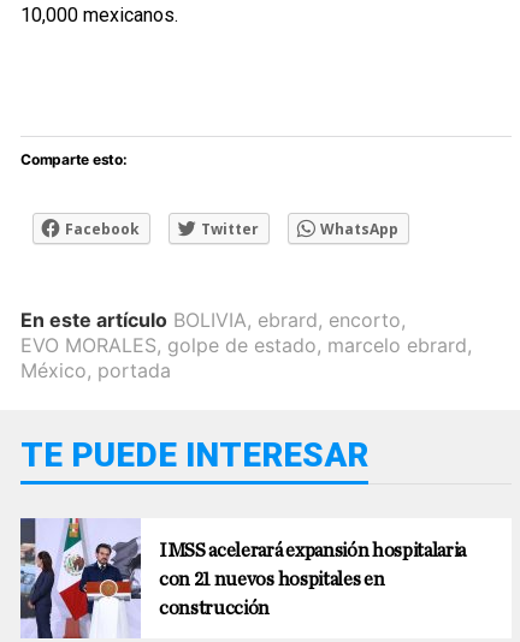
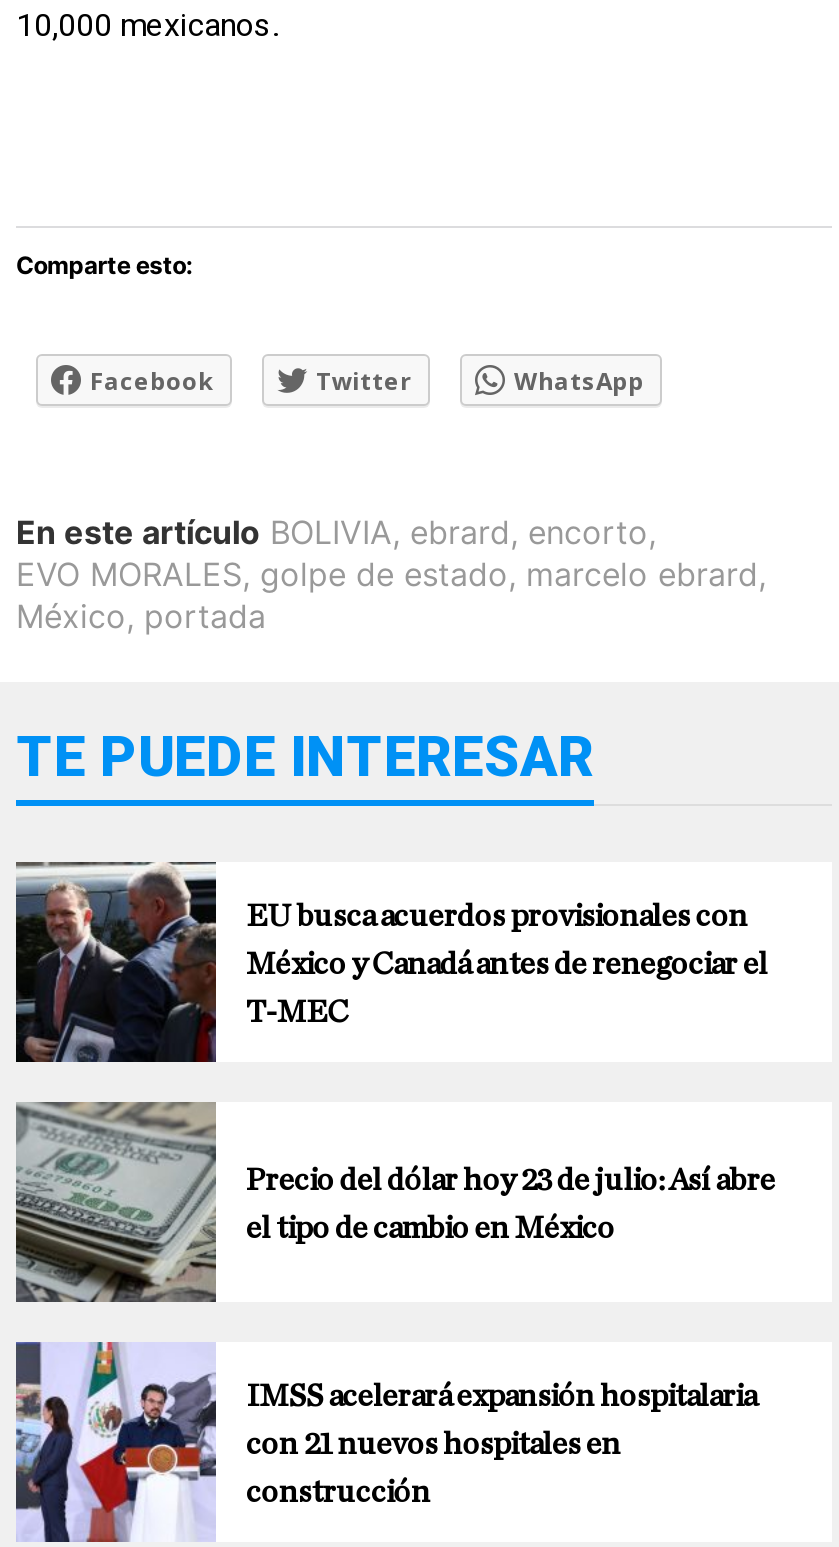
none -> [14,860,768,1064] [image] | EU busca acuerdos provisionales con | México y Canadá antes de renegociar el | T-MEC
none -> [14,1100,775,1304] [image] | Precio del dólar hoy 23 de julio: Así abre | el tipo de cambio en México

